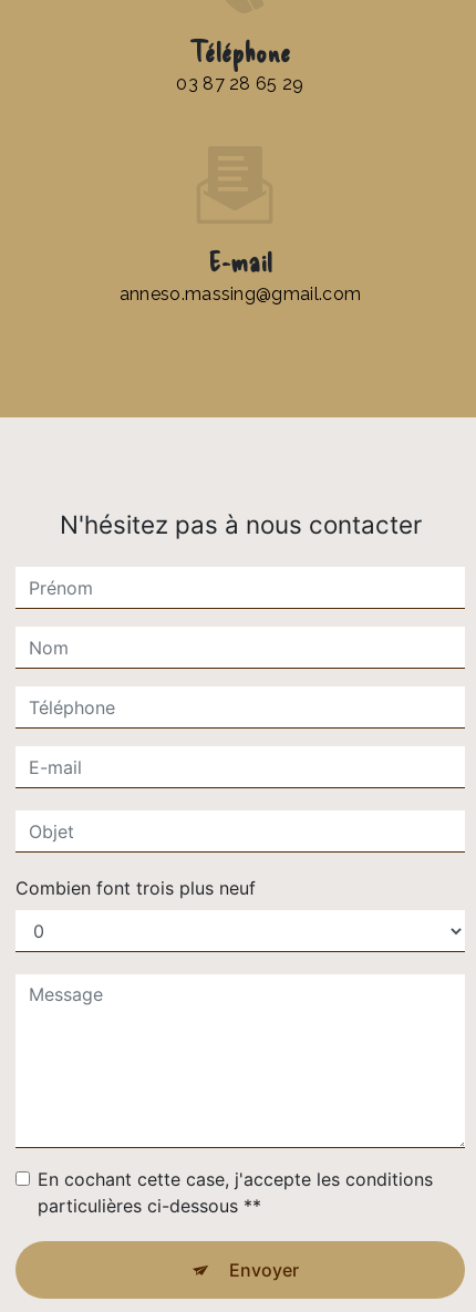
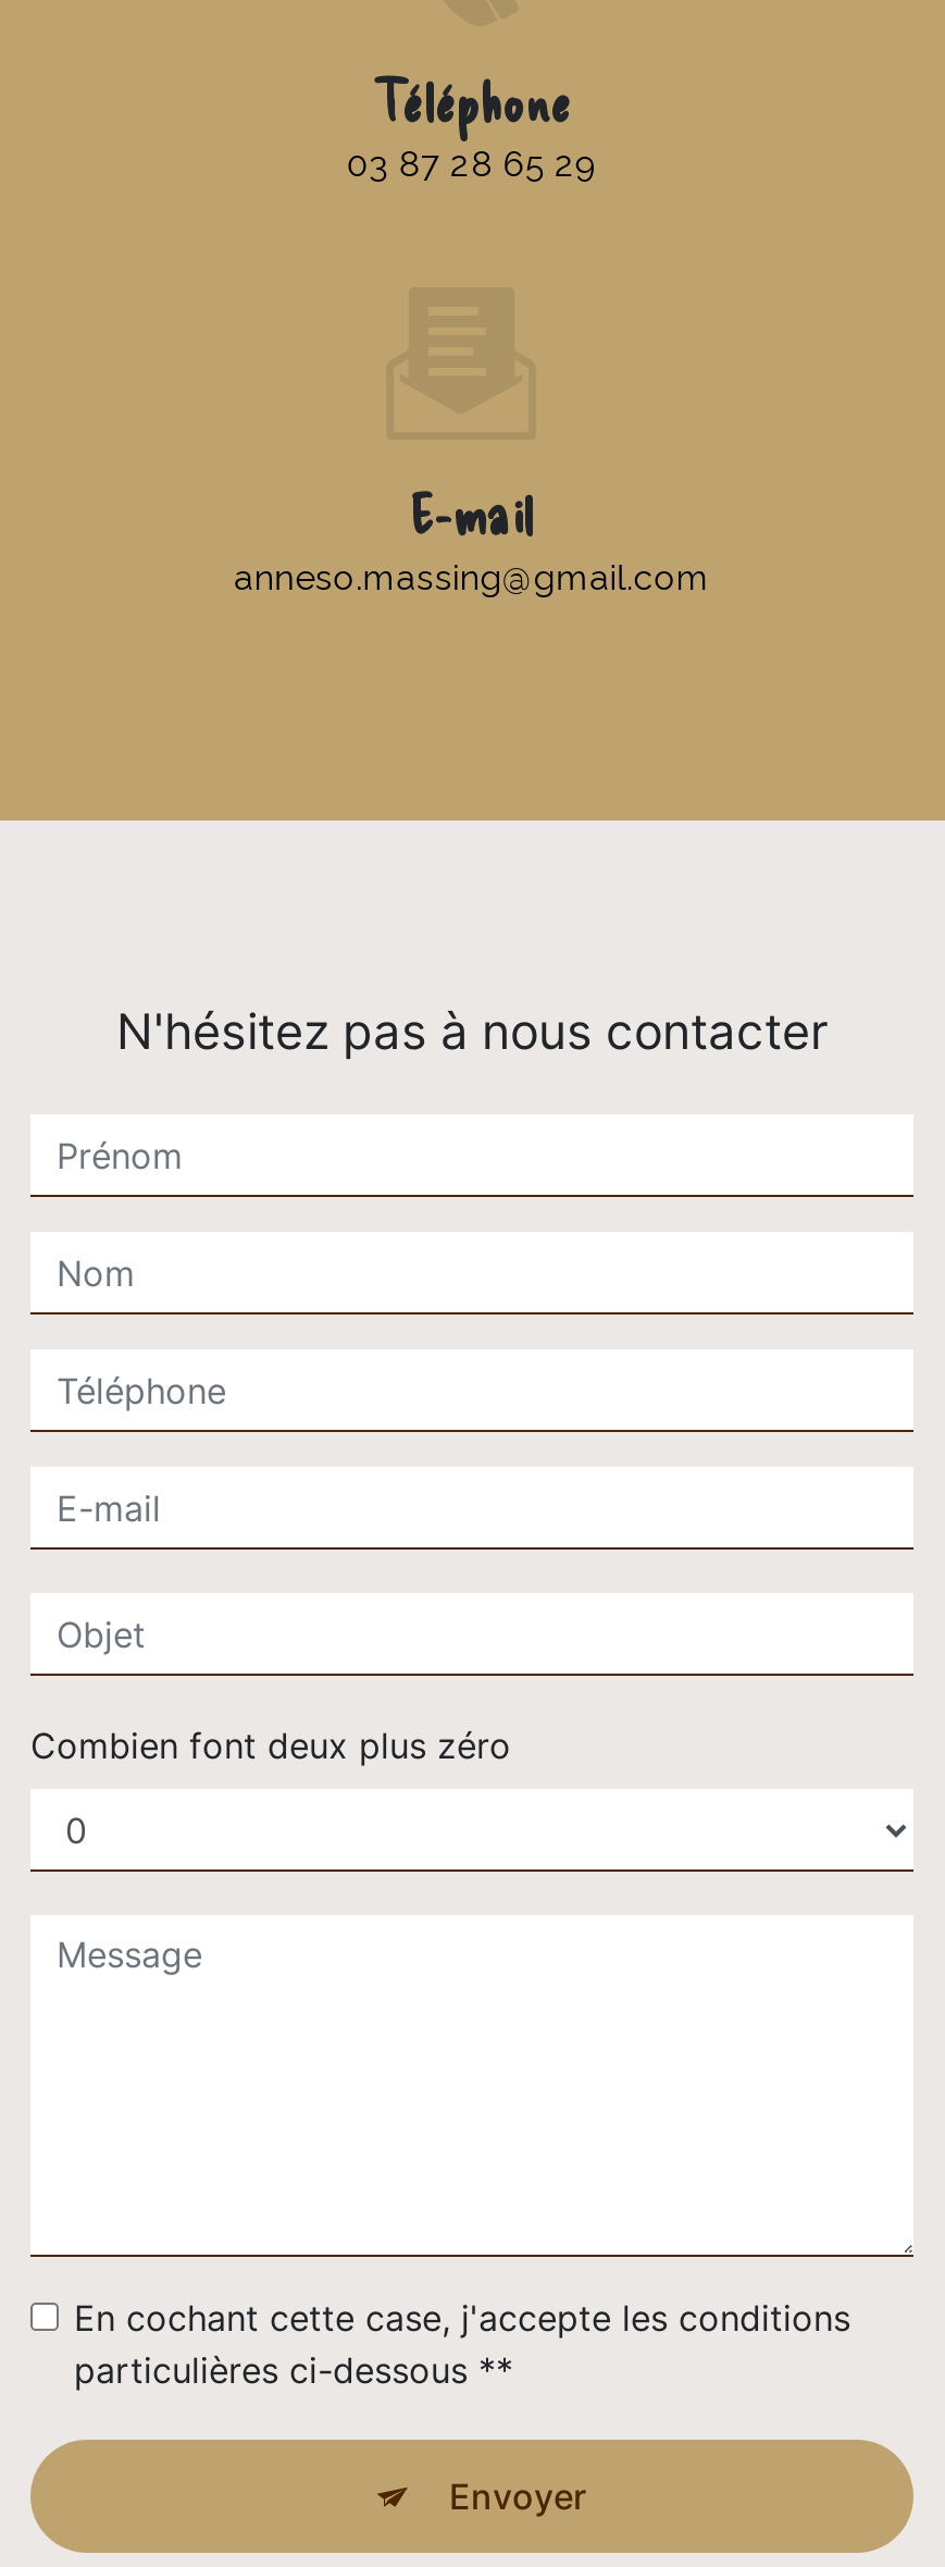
[15,877,256,899] Combien font trois plus neuf -> [30,1724,511,1767] Combien font deux plus zéro

